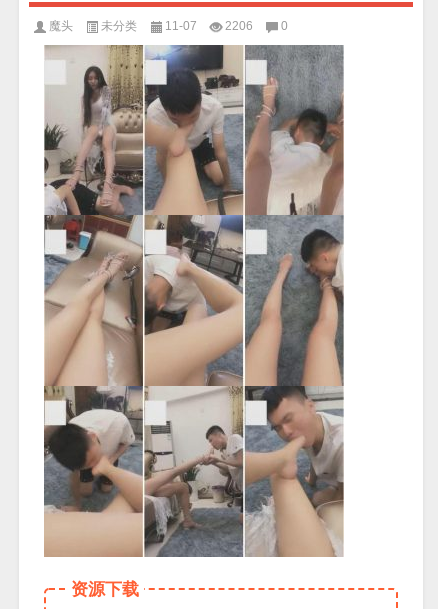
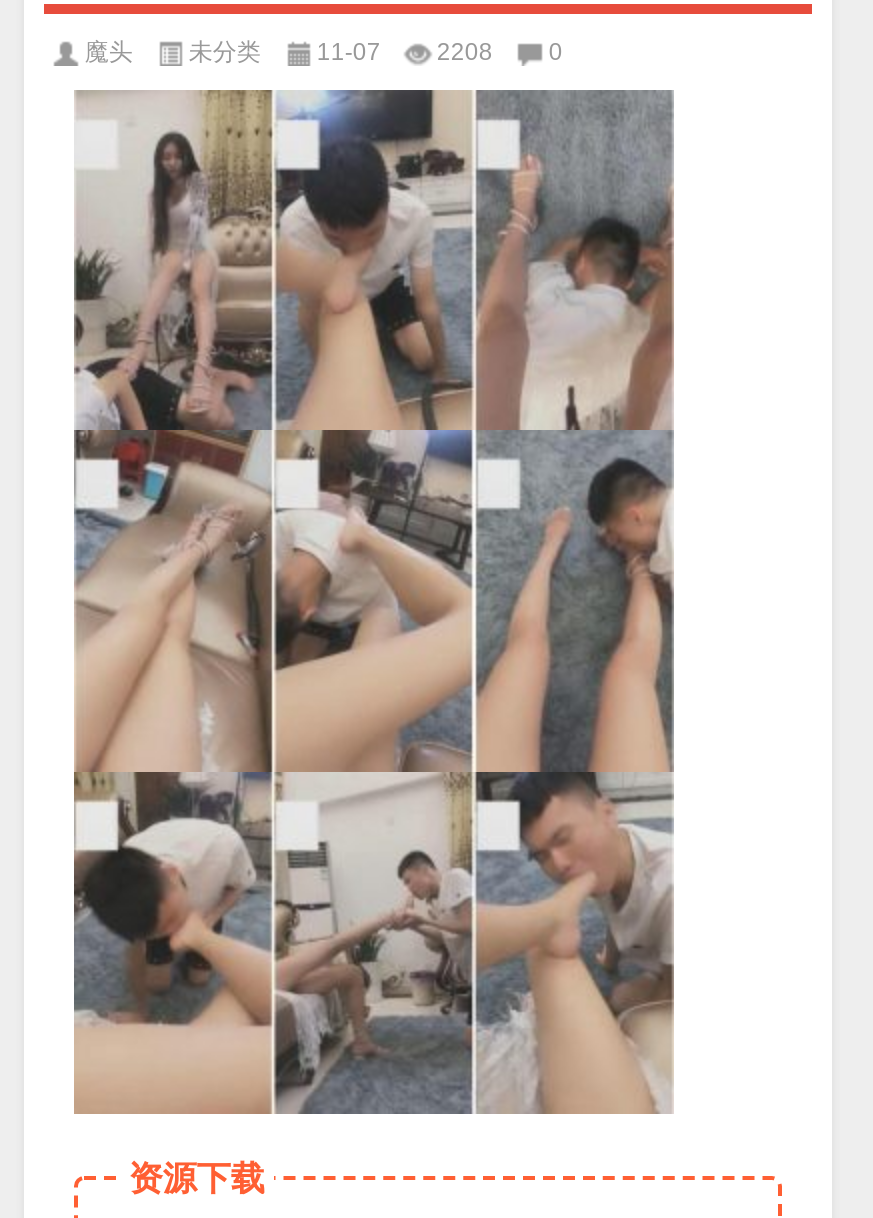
[49,18,288,32] 魔头 未分类 11-07 2206 0 -> [85,37,563,65] 魔头 未分类 11-07 2208 0

